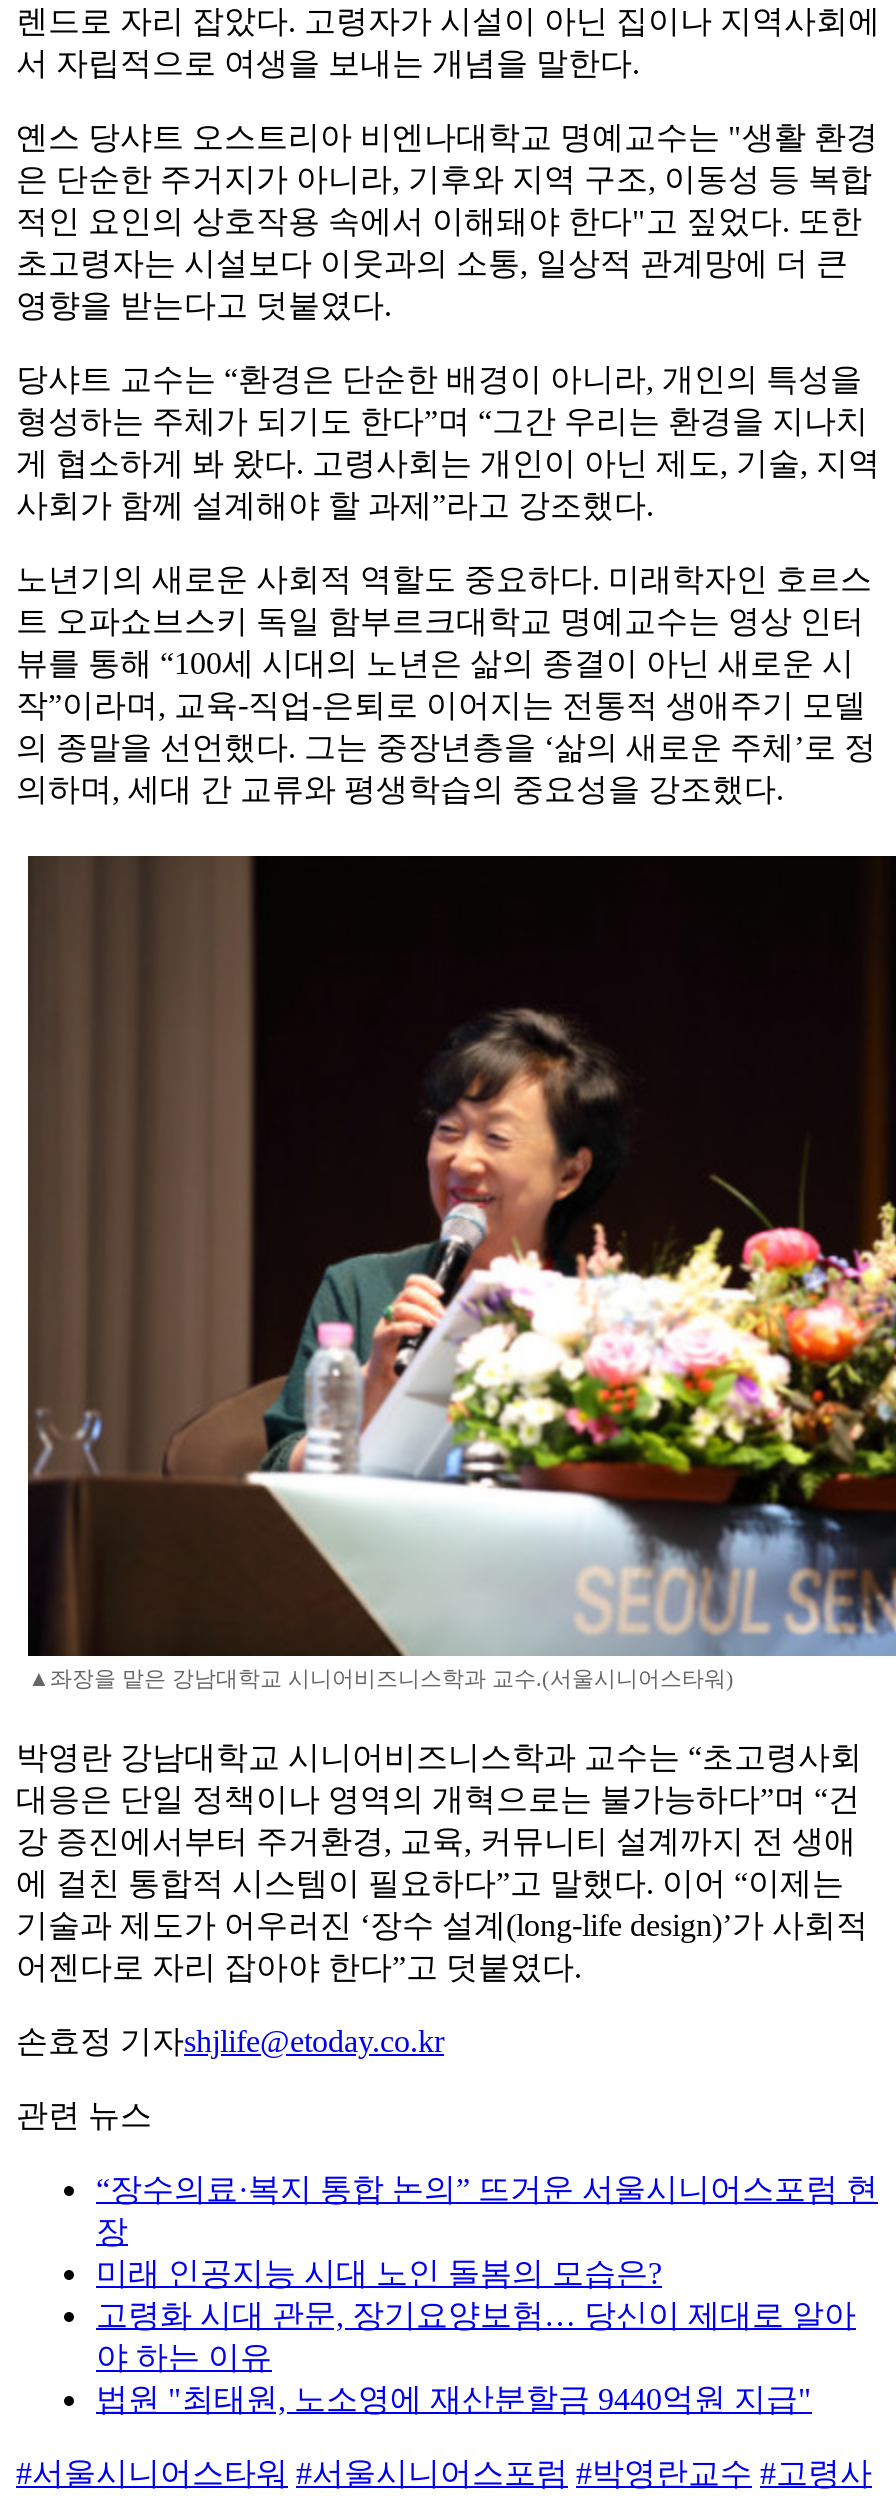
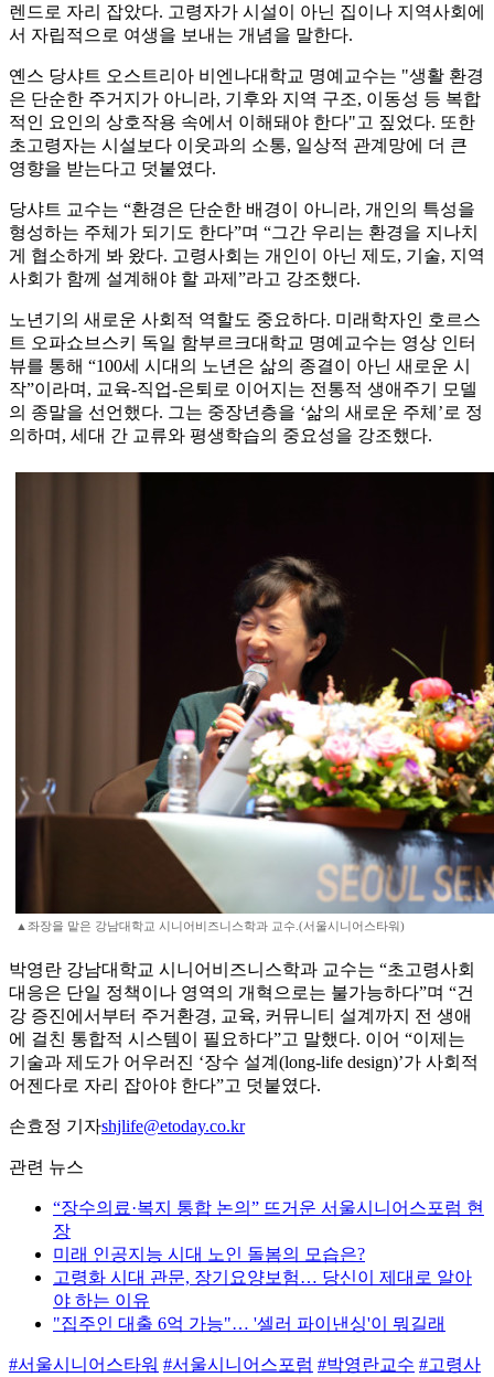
[96,2382,812,2416] 법원 "최태원, 노소영에 재산분할금 9440억원 지급" -> [53,1314,445,1333] "집주인 대출 6억 가능"… '셀러 파이낸싱'이 뭐길래

